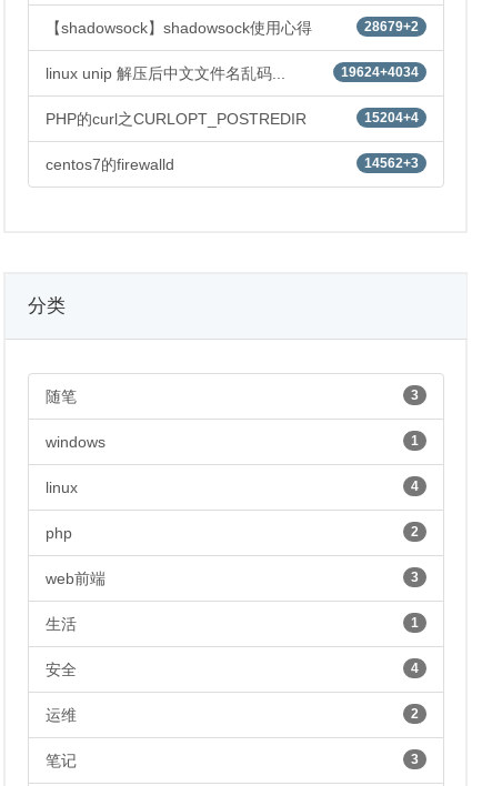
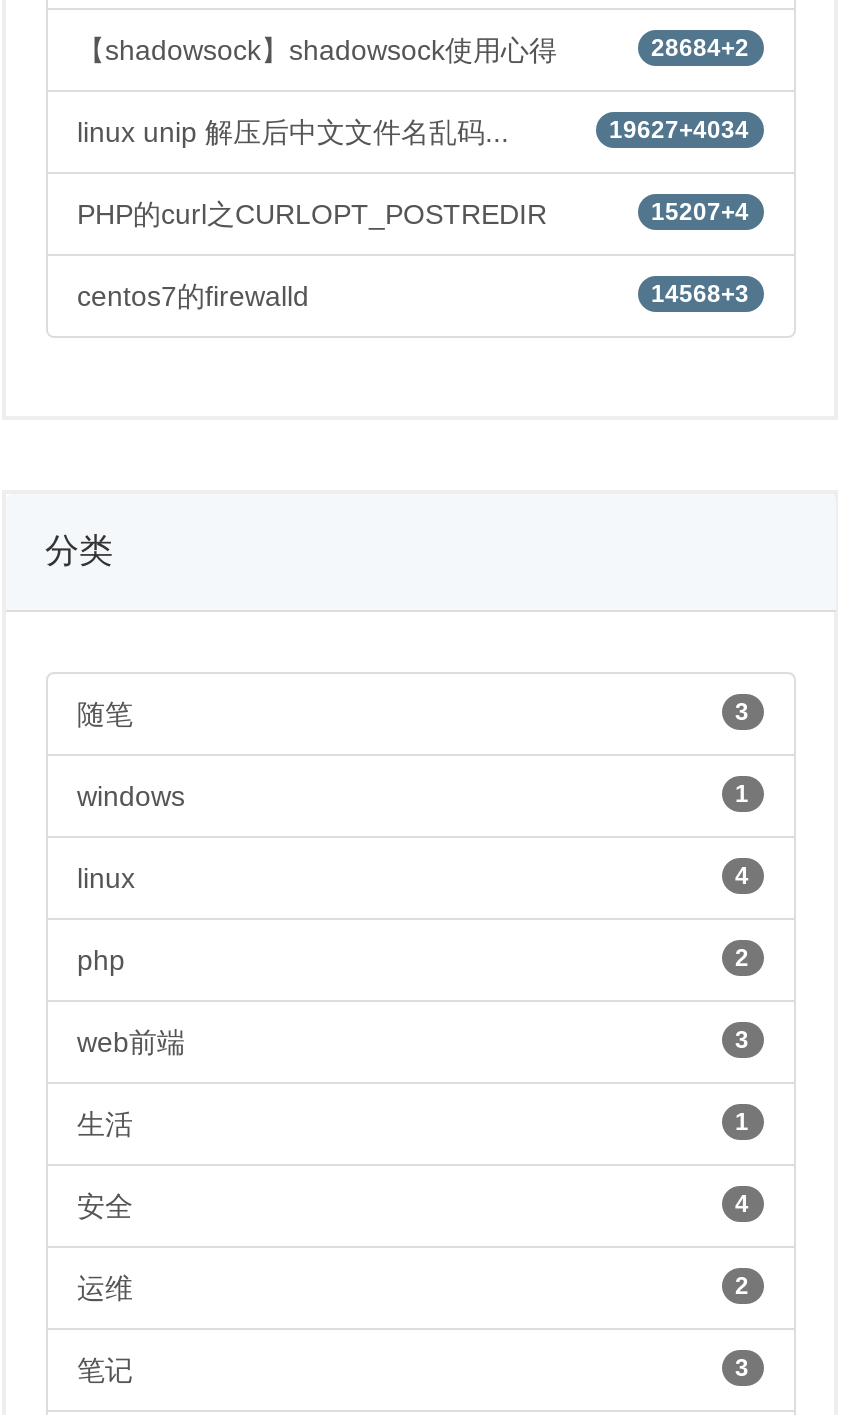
[364,18,418,34] 28679+2 -> [651,33,749,61] 28684+2
[340,64,418,79] 19624+4034 -> [609,115,749,143] 19627+4034
[364,109,418,125] 15204+4 -> [651,197,749,225] 15207+4
[364,155,418,170] 14562+3 -> [651,279,749,307] 14568+3

